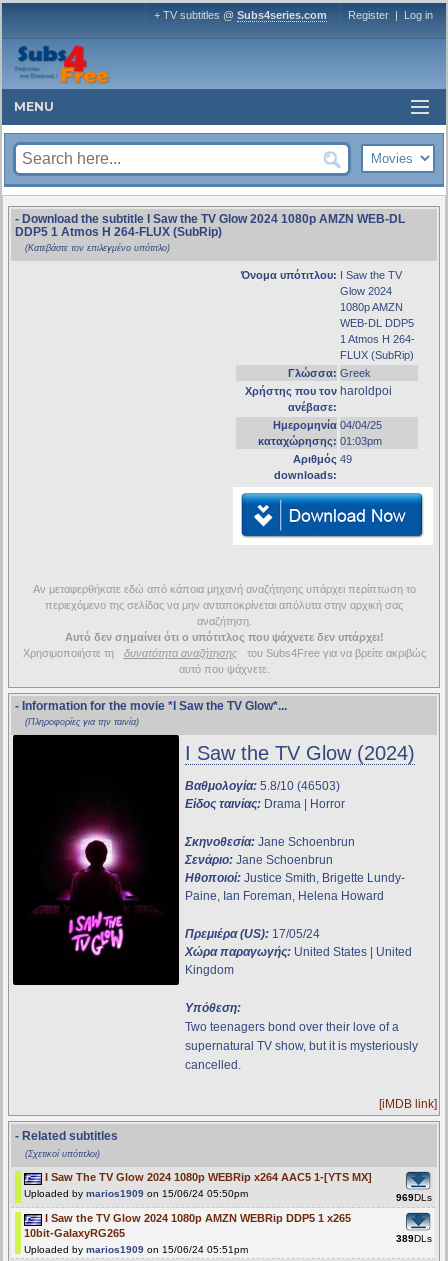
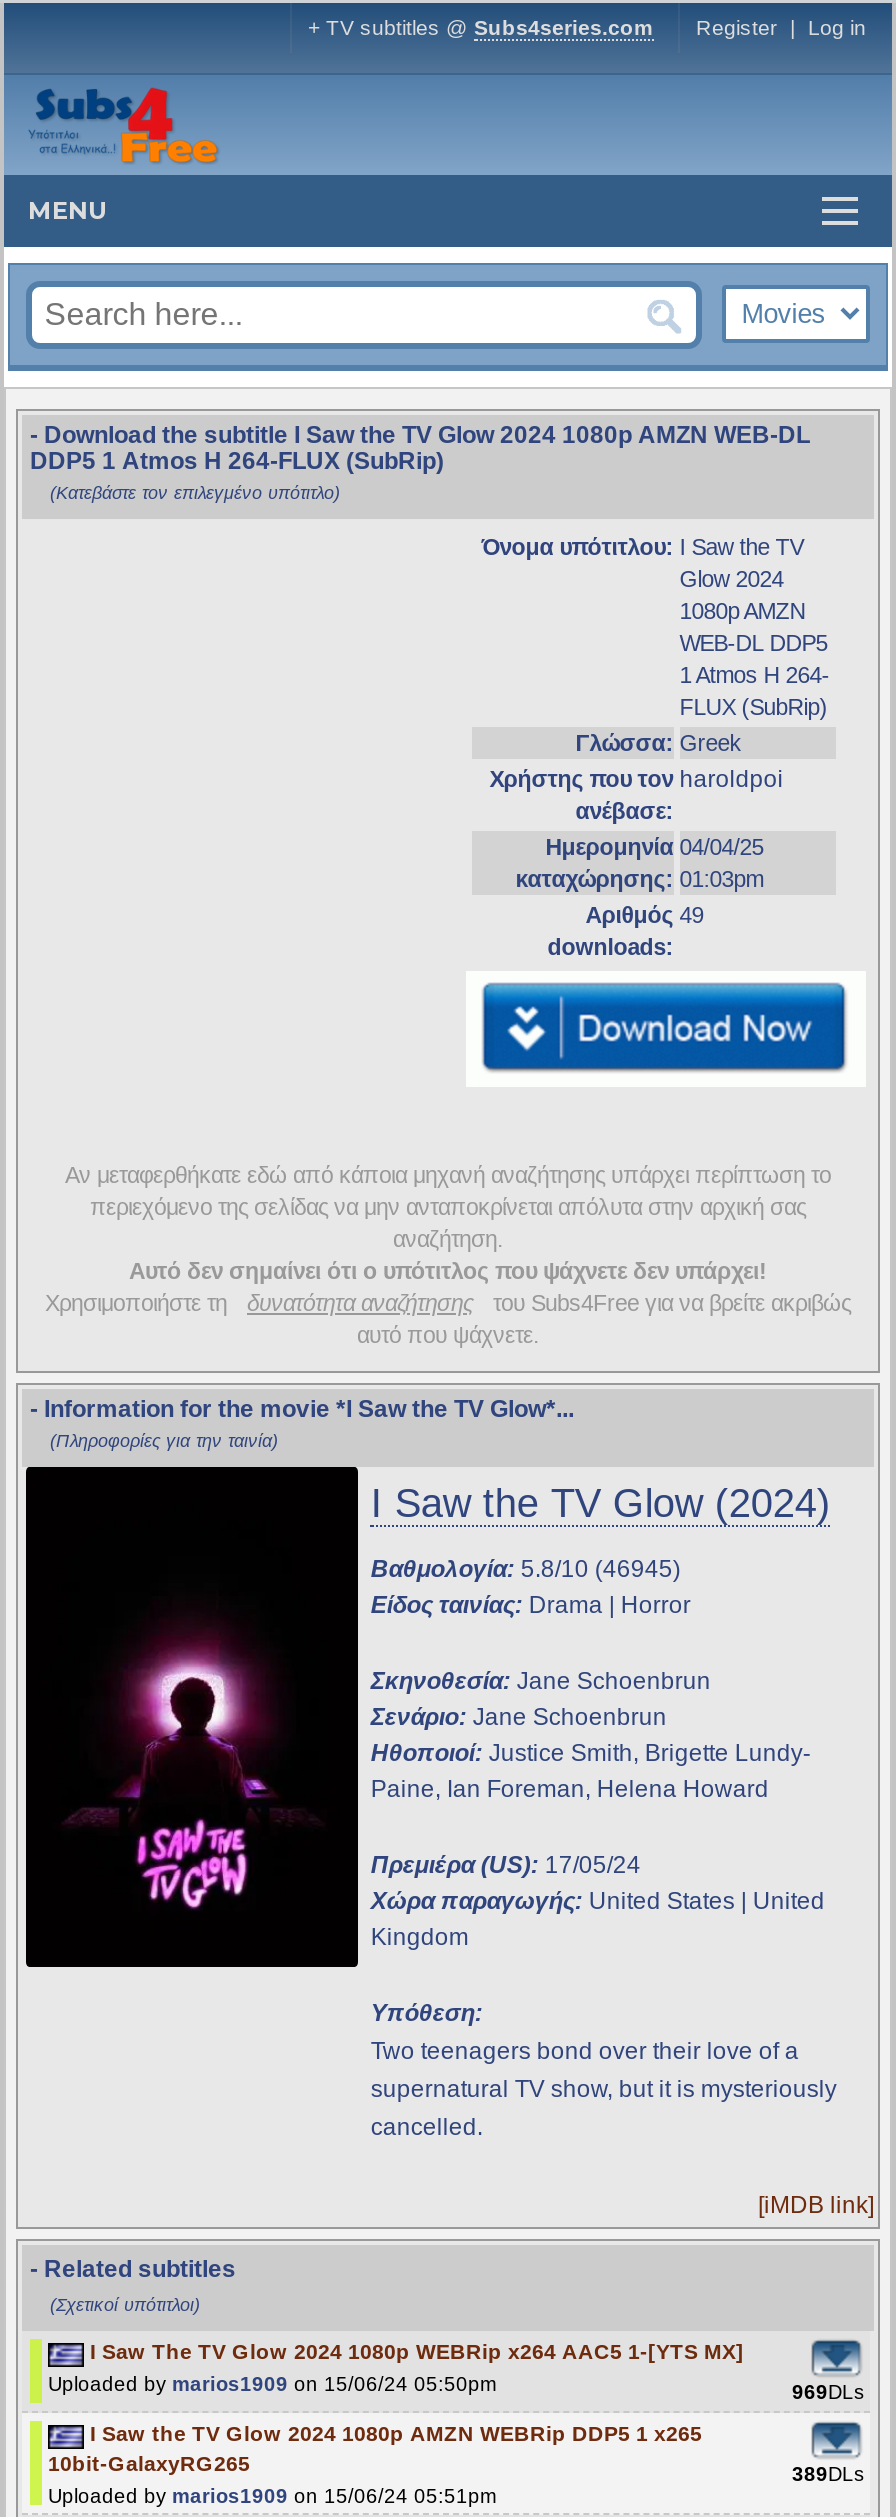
[185,779,340,793] Βαθμολογία: 5.8/10 (46503) -> [371,1556,681,1584] Βαθμολογία: 5.8/10 (46945)

